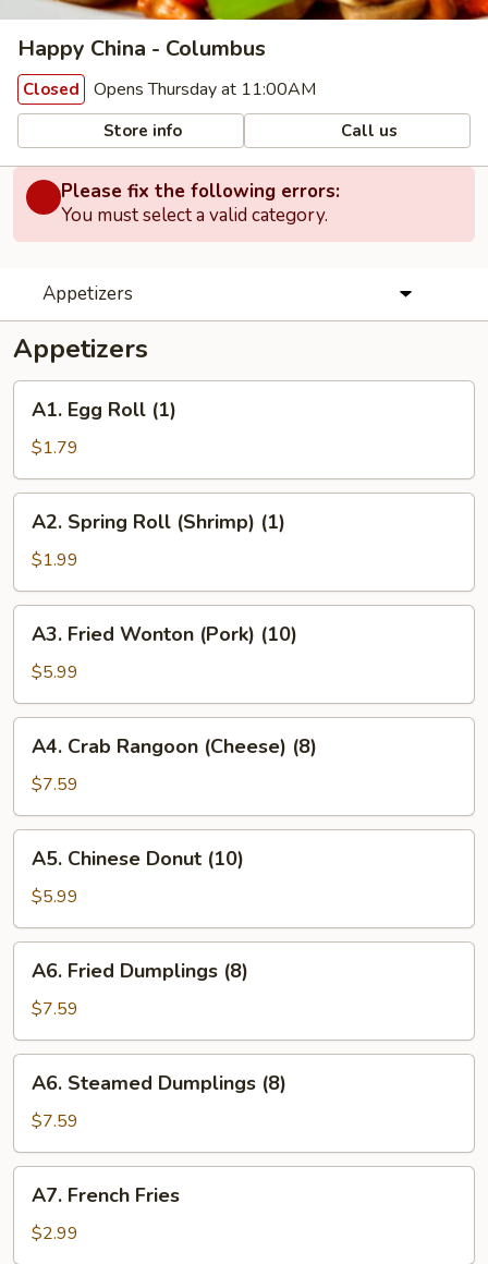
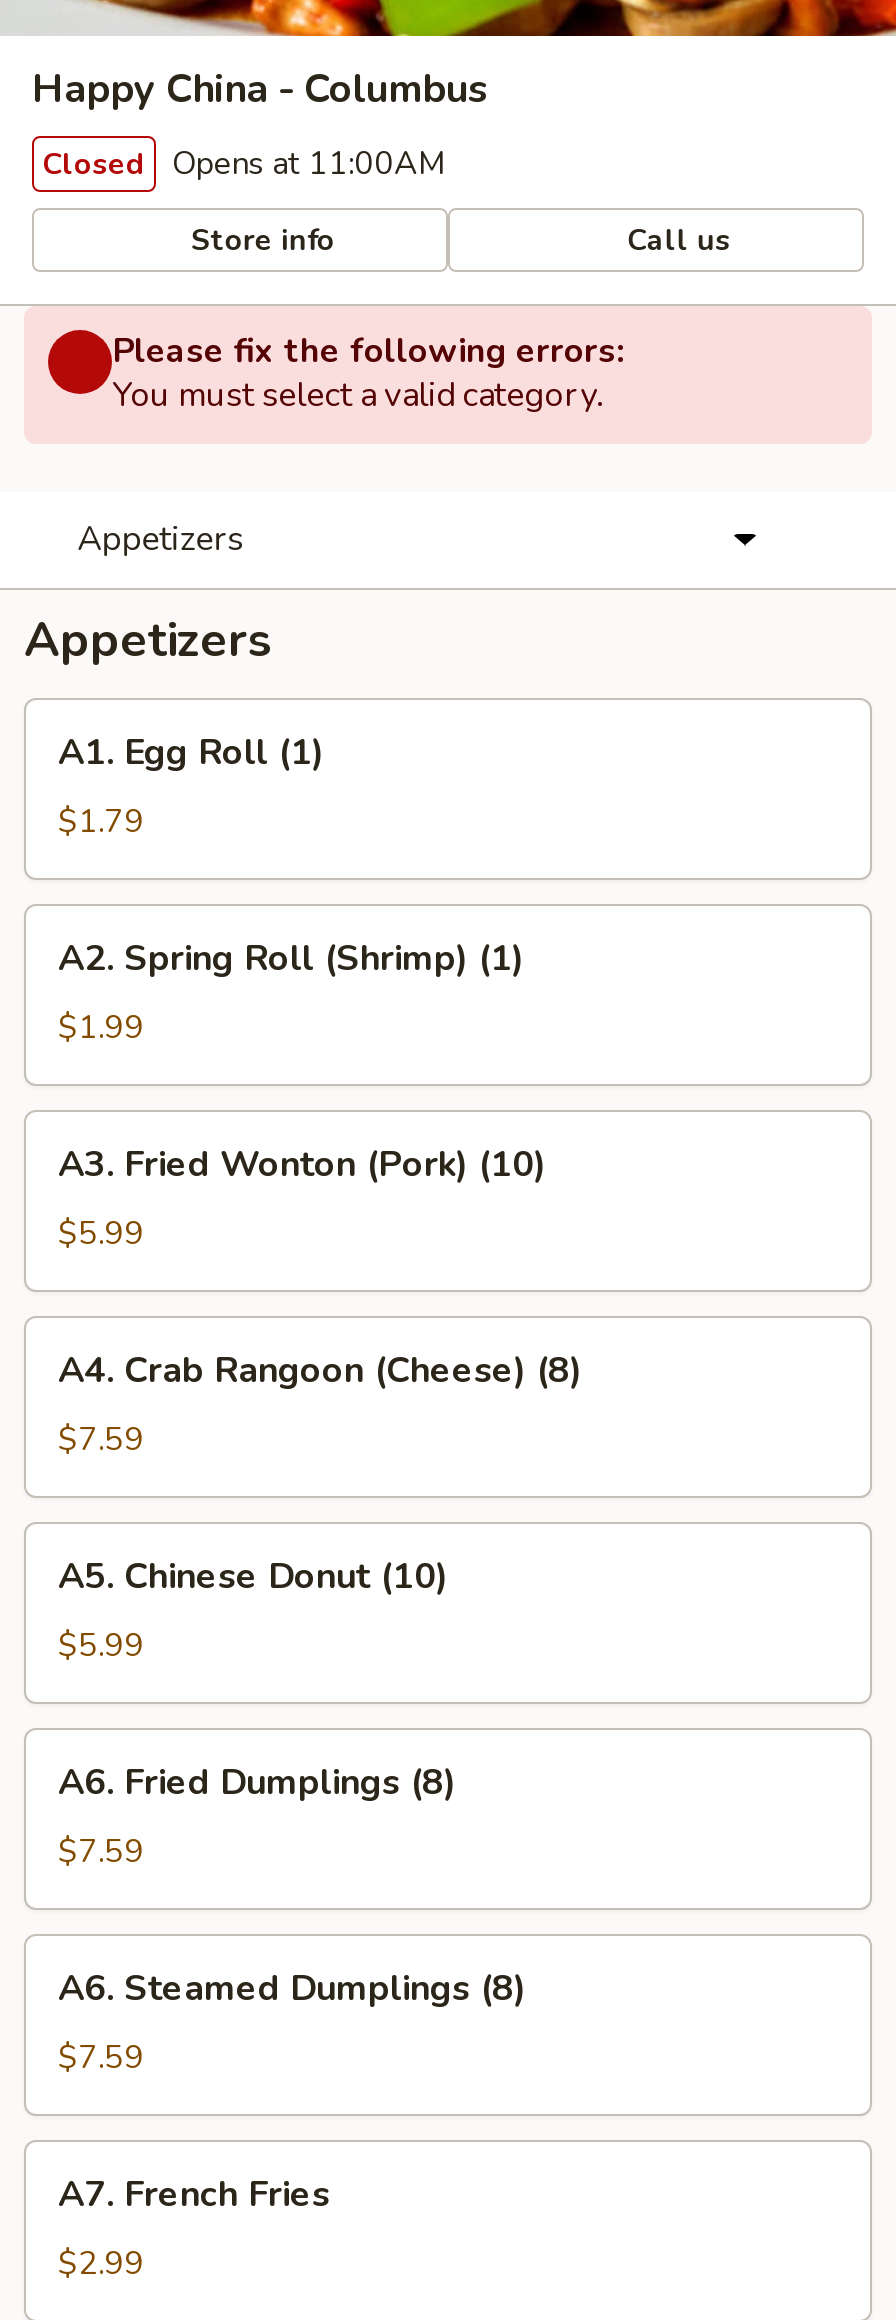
[23,77,316,101] Closed Opens Thursday at 11:00AM -> [42,142,446,186] Closed Opens at 11:00AM

